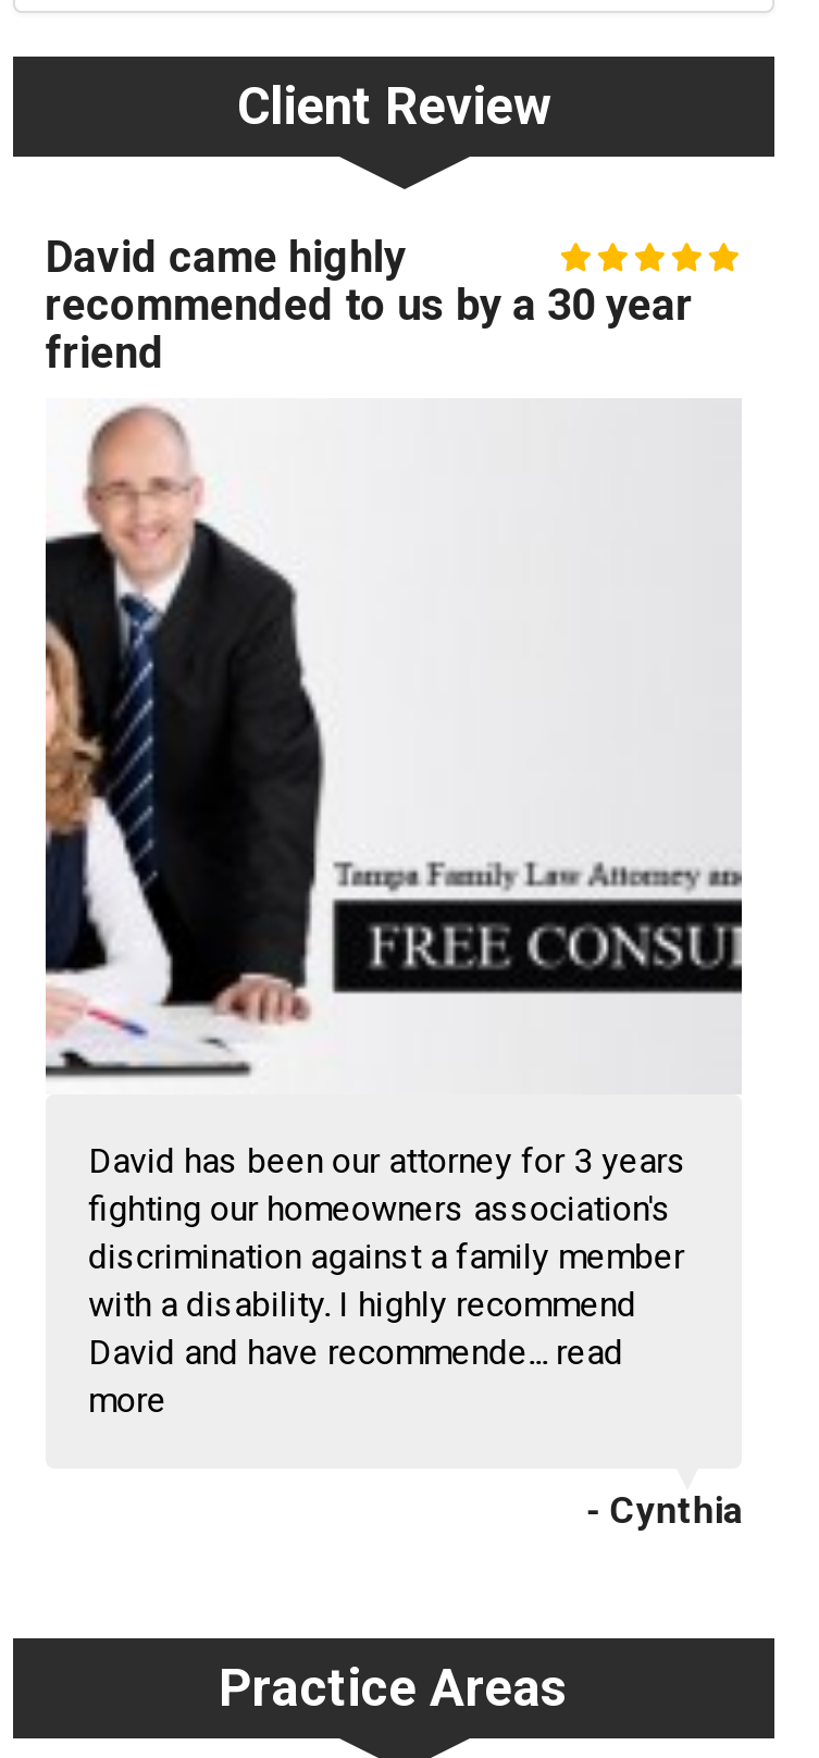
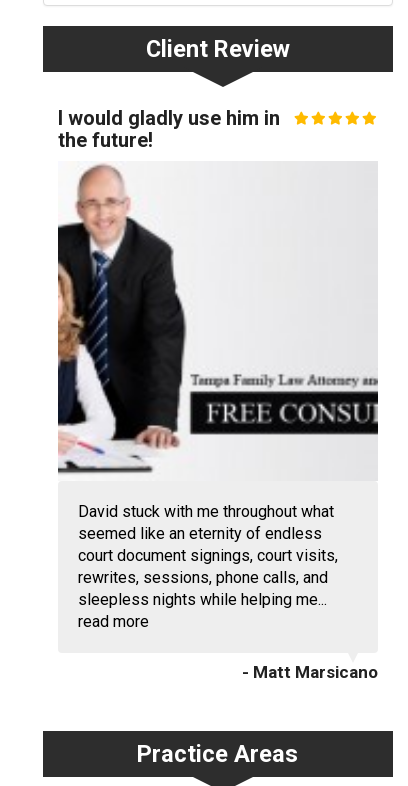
[45,230,693,378] David came highly | recommended to us by a 30 year | friend -> [58,106,280,152] I would gladly use him in | the future!
[88,1141,687,1422] David has been our attorney for 3 years | fighting our homeowners association's | discrimination against a family member | with a disability. I highly recommend | David and have recommende... read | more -> [78,502,338,631] David stuck with me throughout what | seemed like an eternity of endless | court document signings, court visits, | rewrites, sessions, phone calls, and | sleepless nights while helping me... | read more
[586,1489,743,1533] - Cynthia -> [242,662,378,682] - Matt Marsicano

